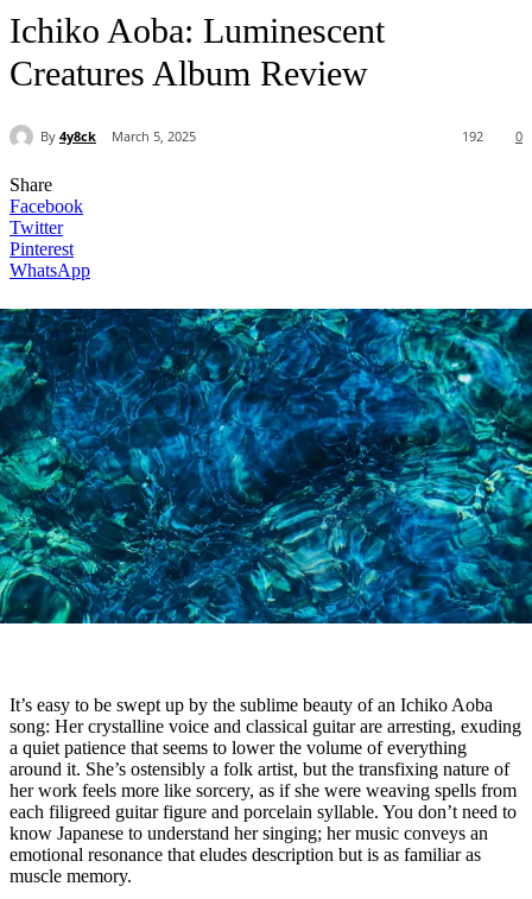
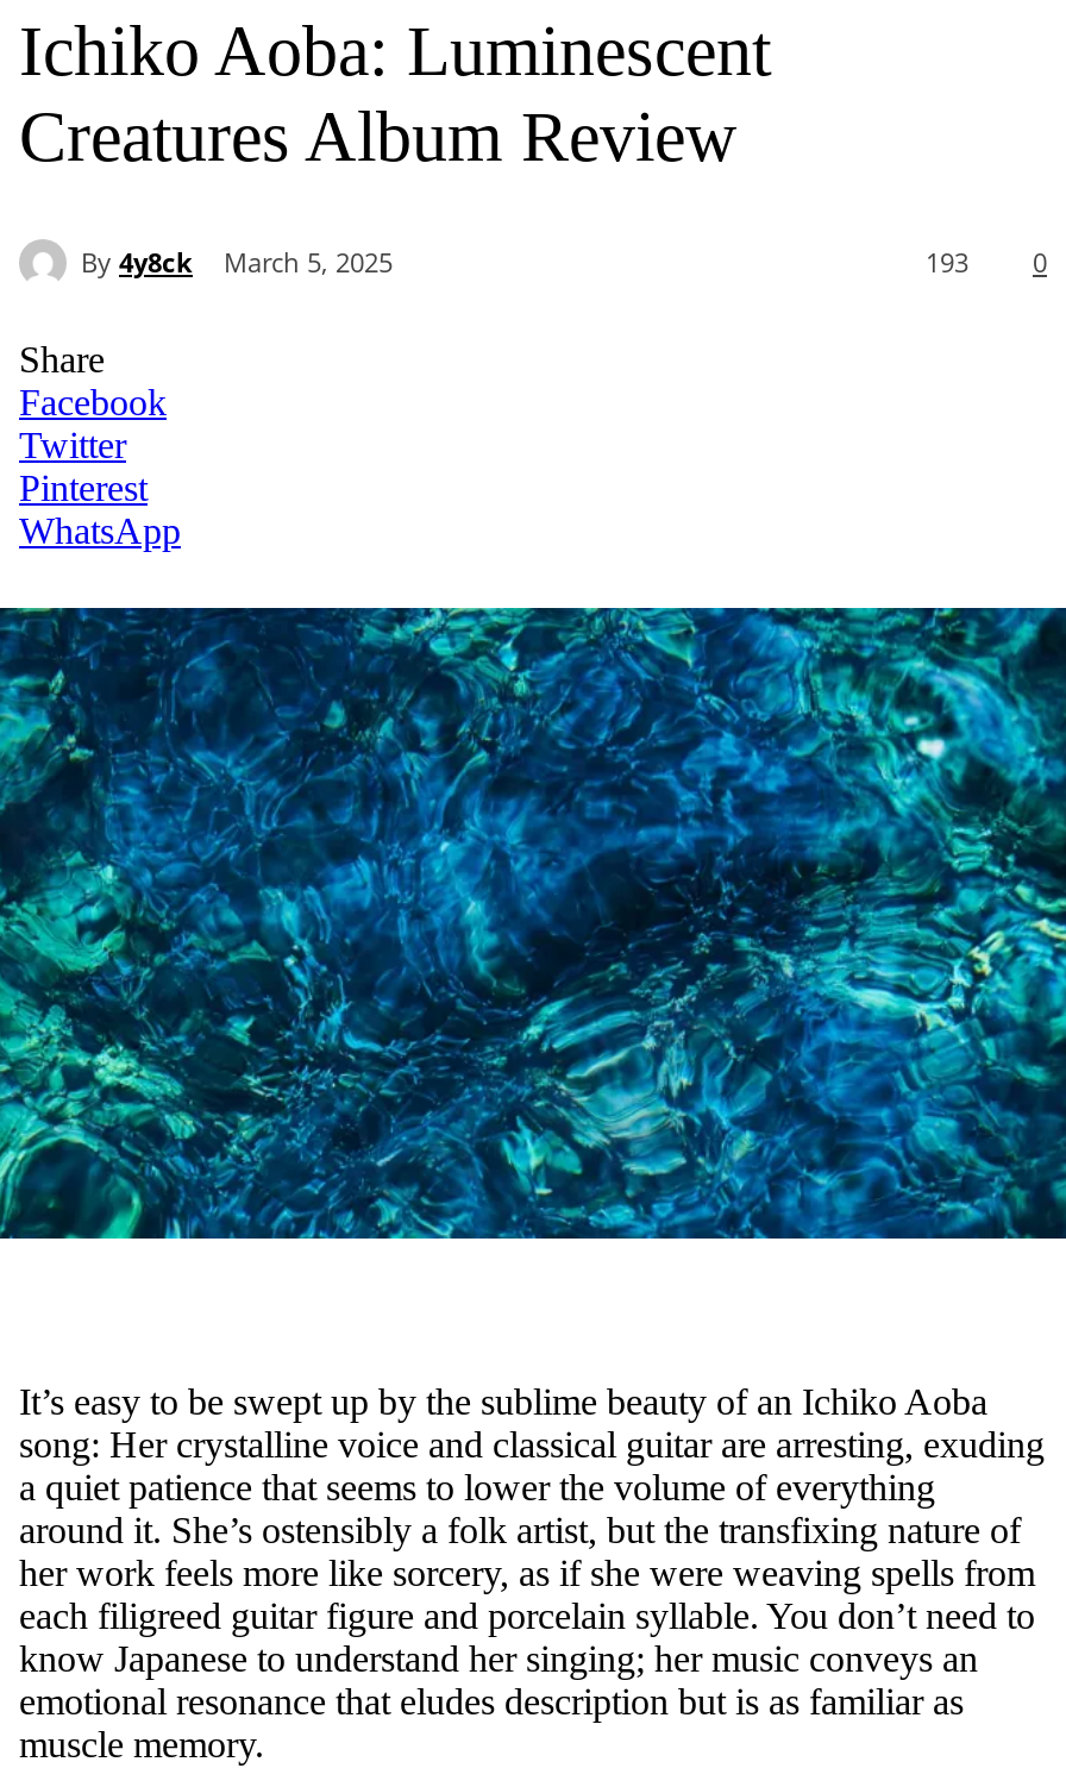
[462,128,522,145] 192 0 -> [926,245,1047,281] 193 0

